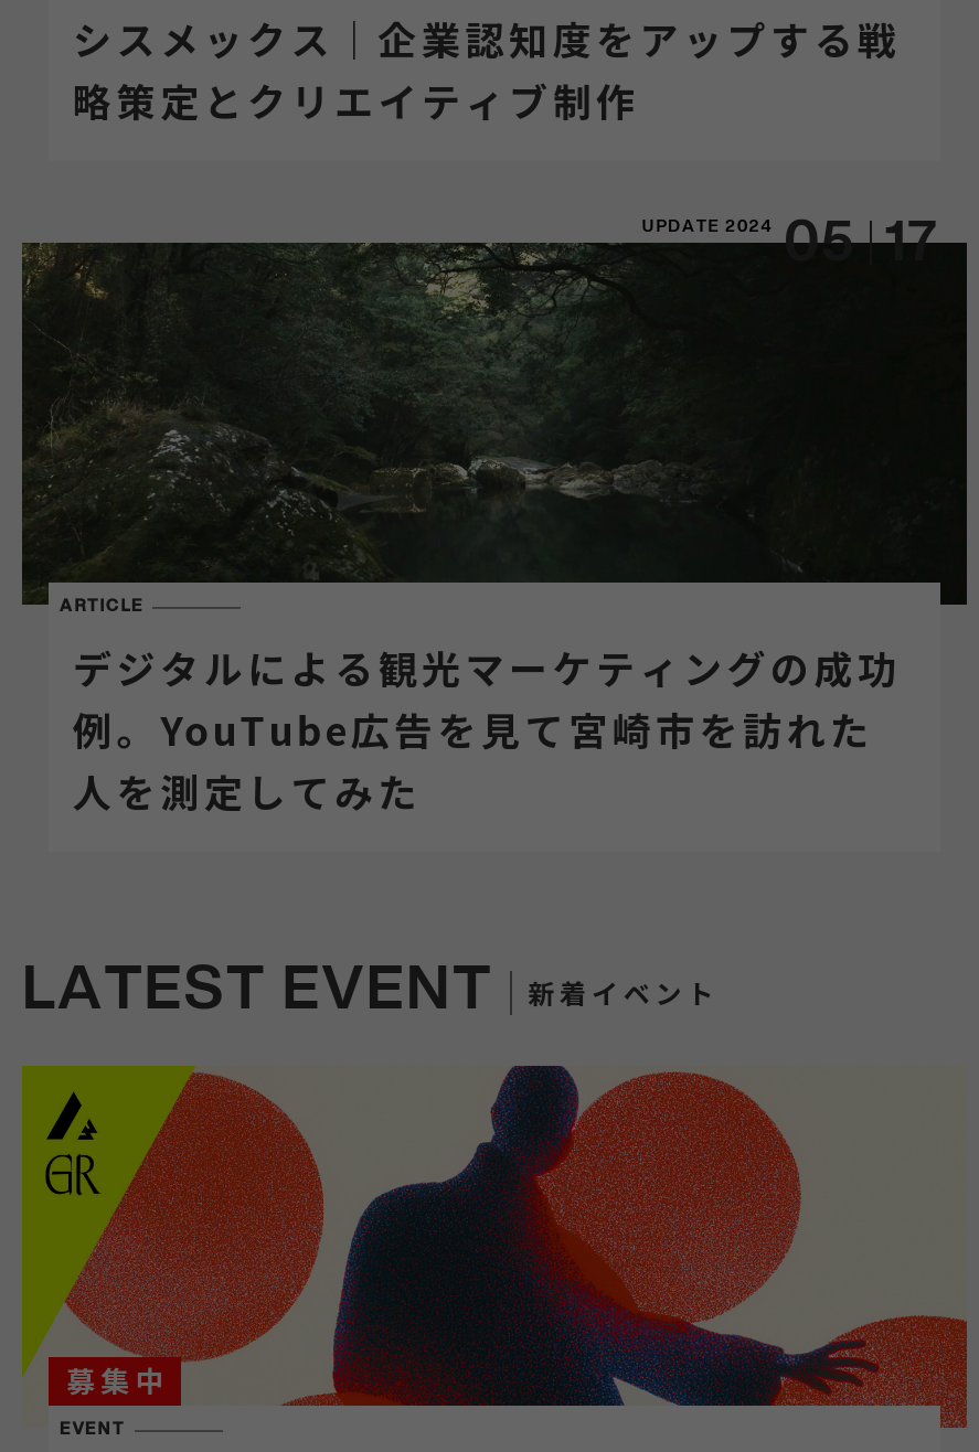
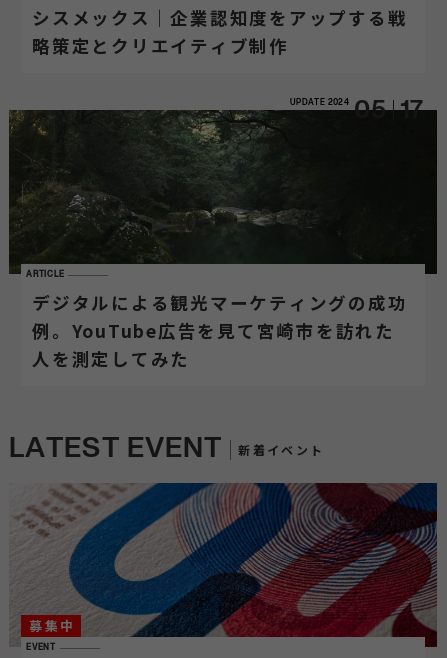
[20,1064,969,1430] [image] -> [9,482,438,648] [image]

